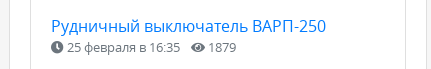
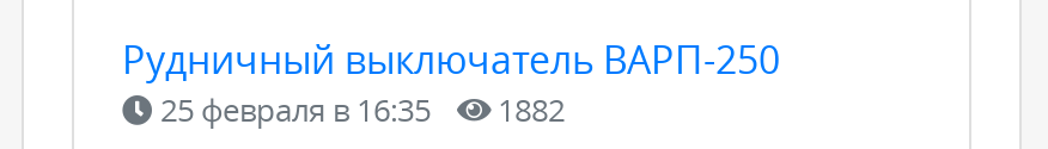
[64,37,236,55] 25 февраля в 16:35 1879 -> [153,87,565,130] 25 февраля в 16:35 1882

